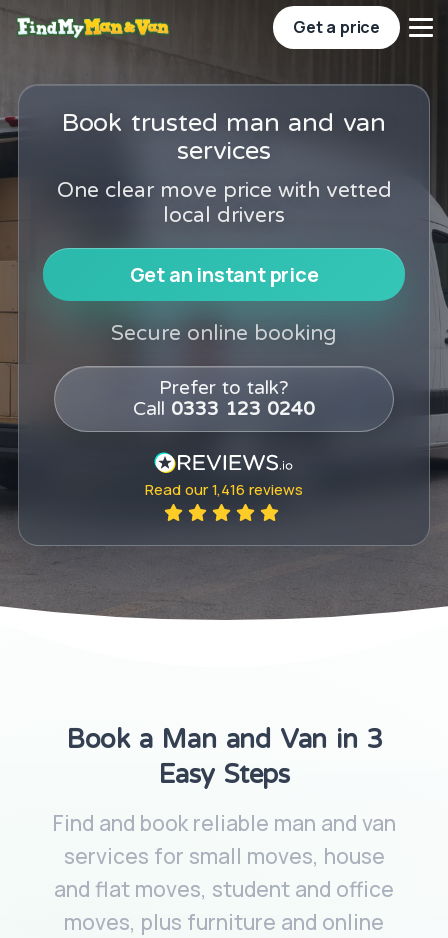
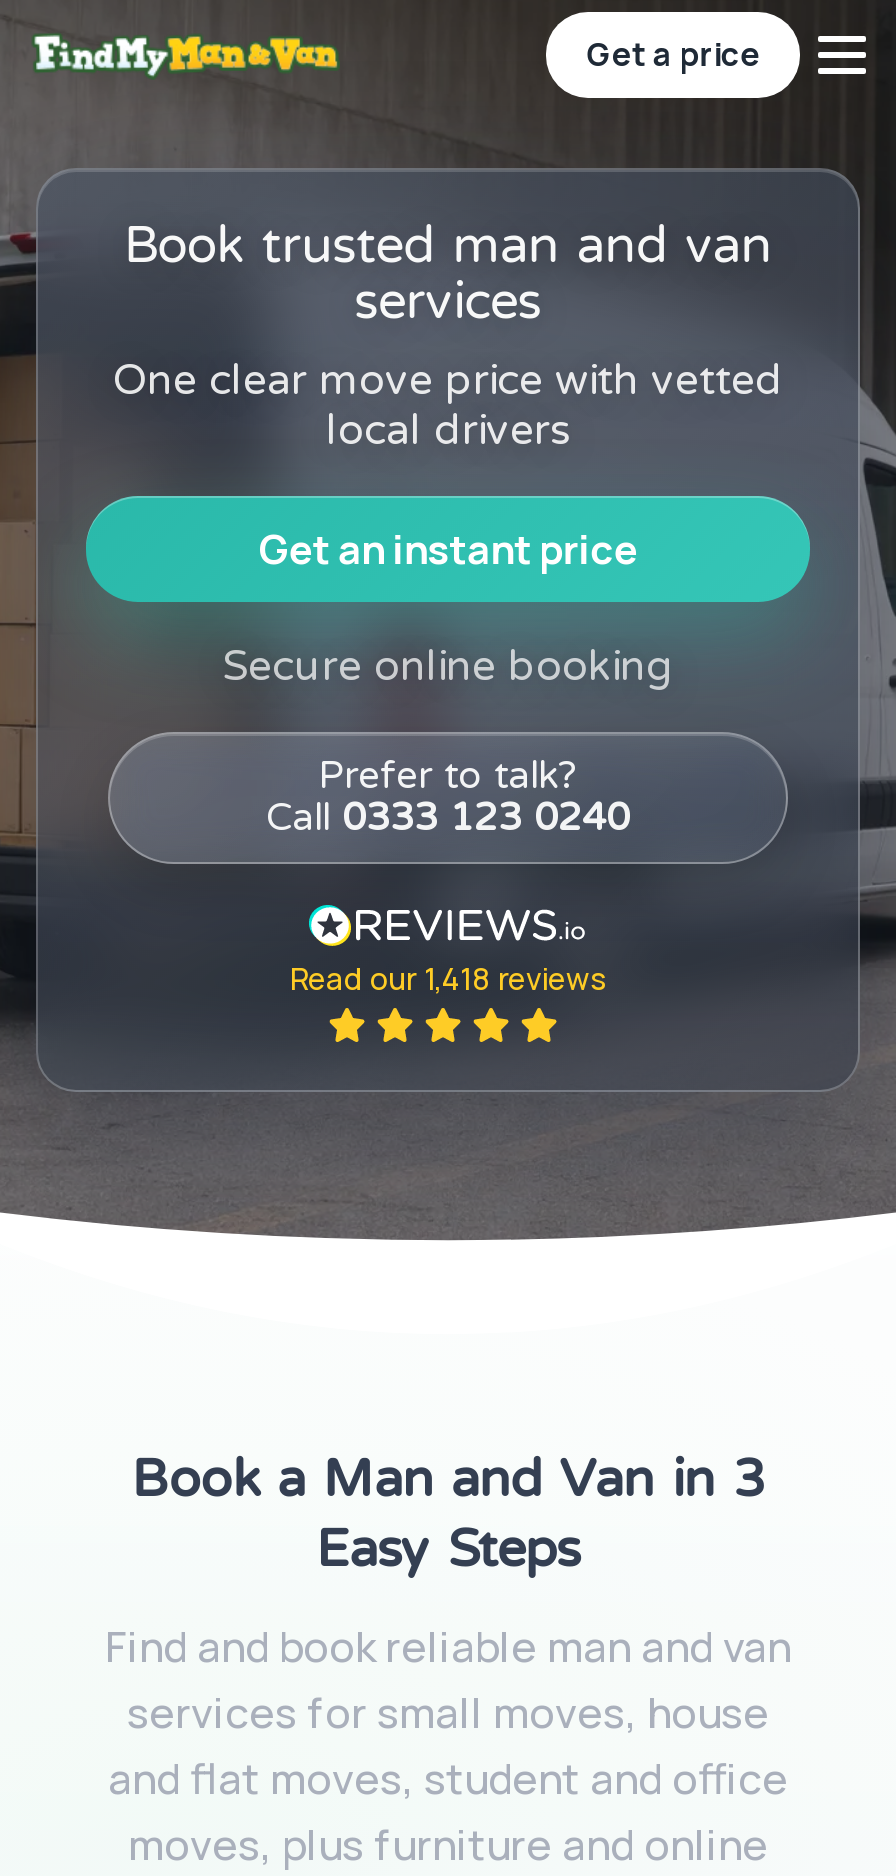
[145,479,303,500] Read our 1,416 reviews -> [290,959,606,1001] Read our 1,418 reviews

